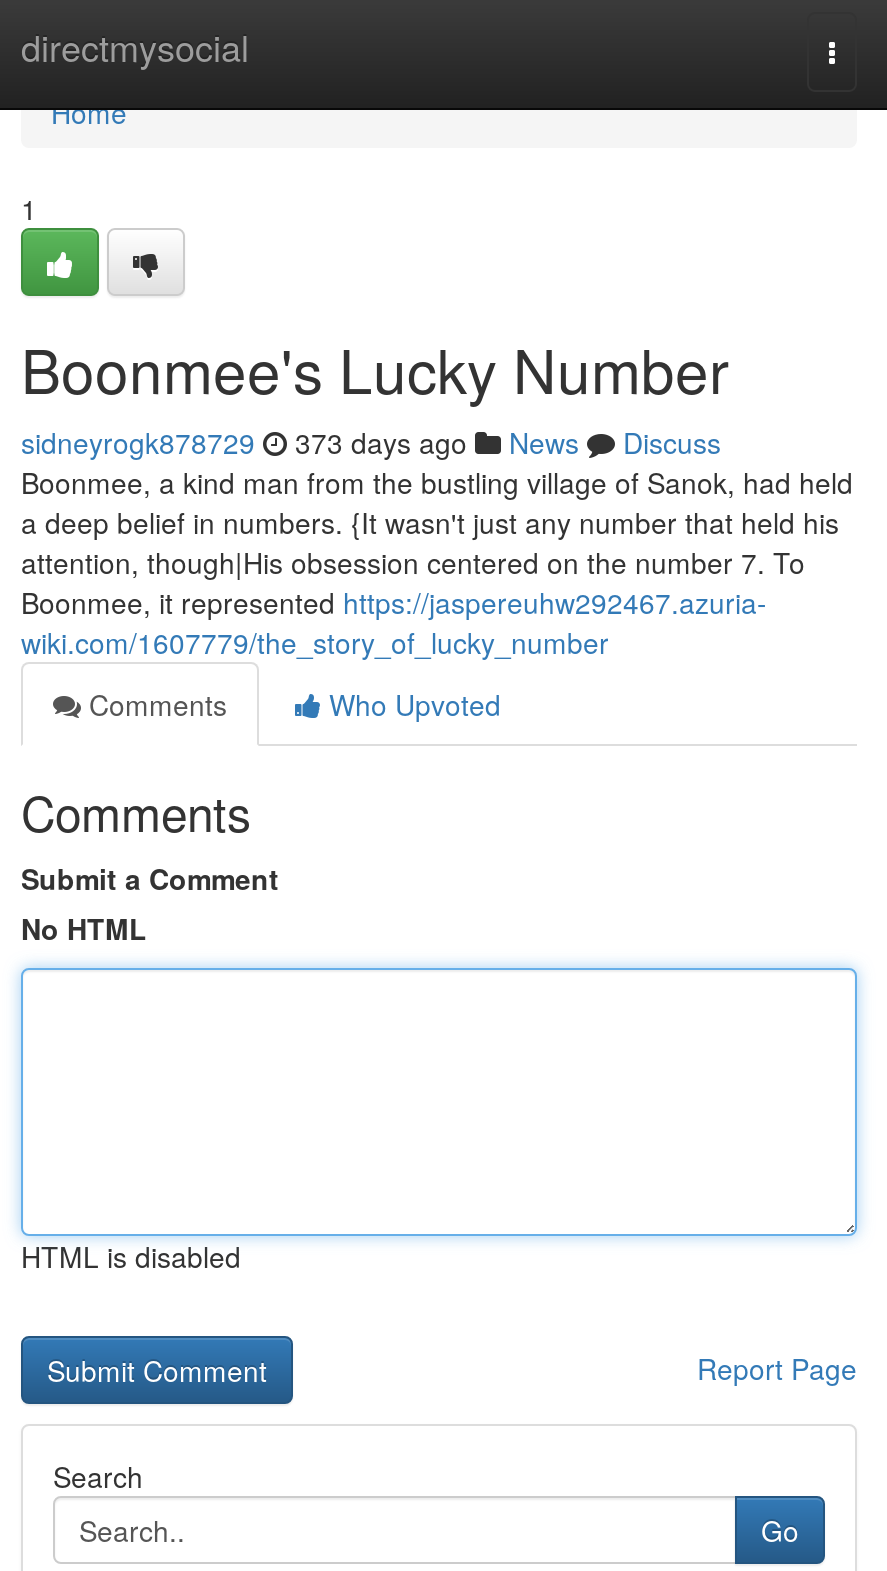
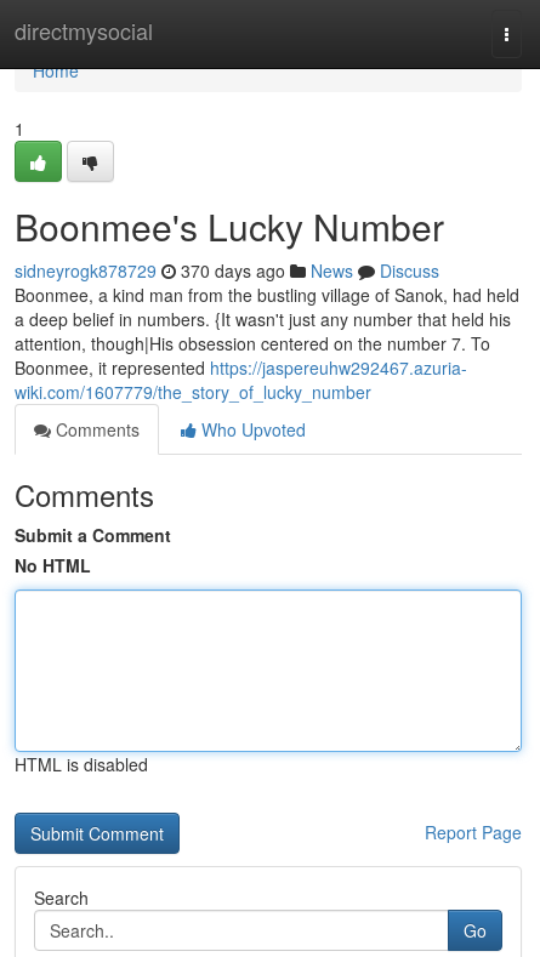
[21,422,721,462] sidneyrogk878729 373 days ago News Discuss -> [15,258,439,283] sidneyrogk878729 370 days ago News Discuss

